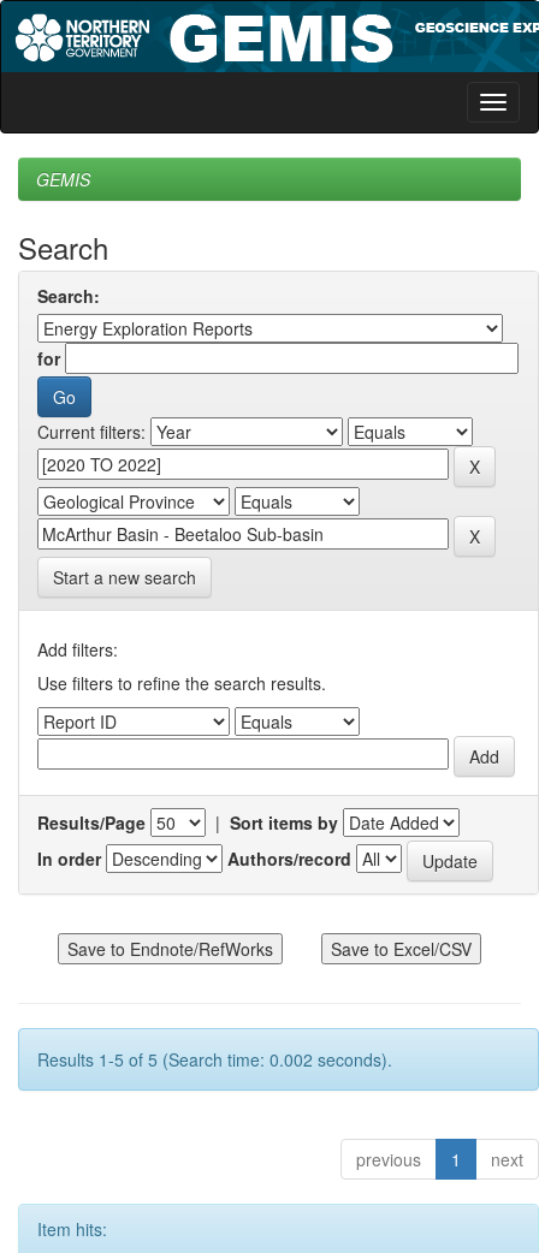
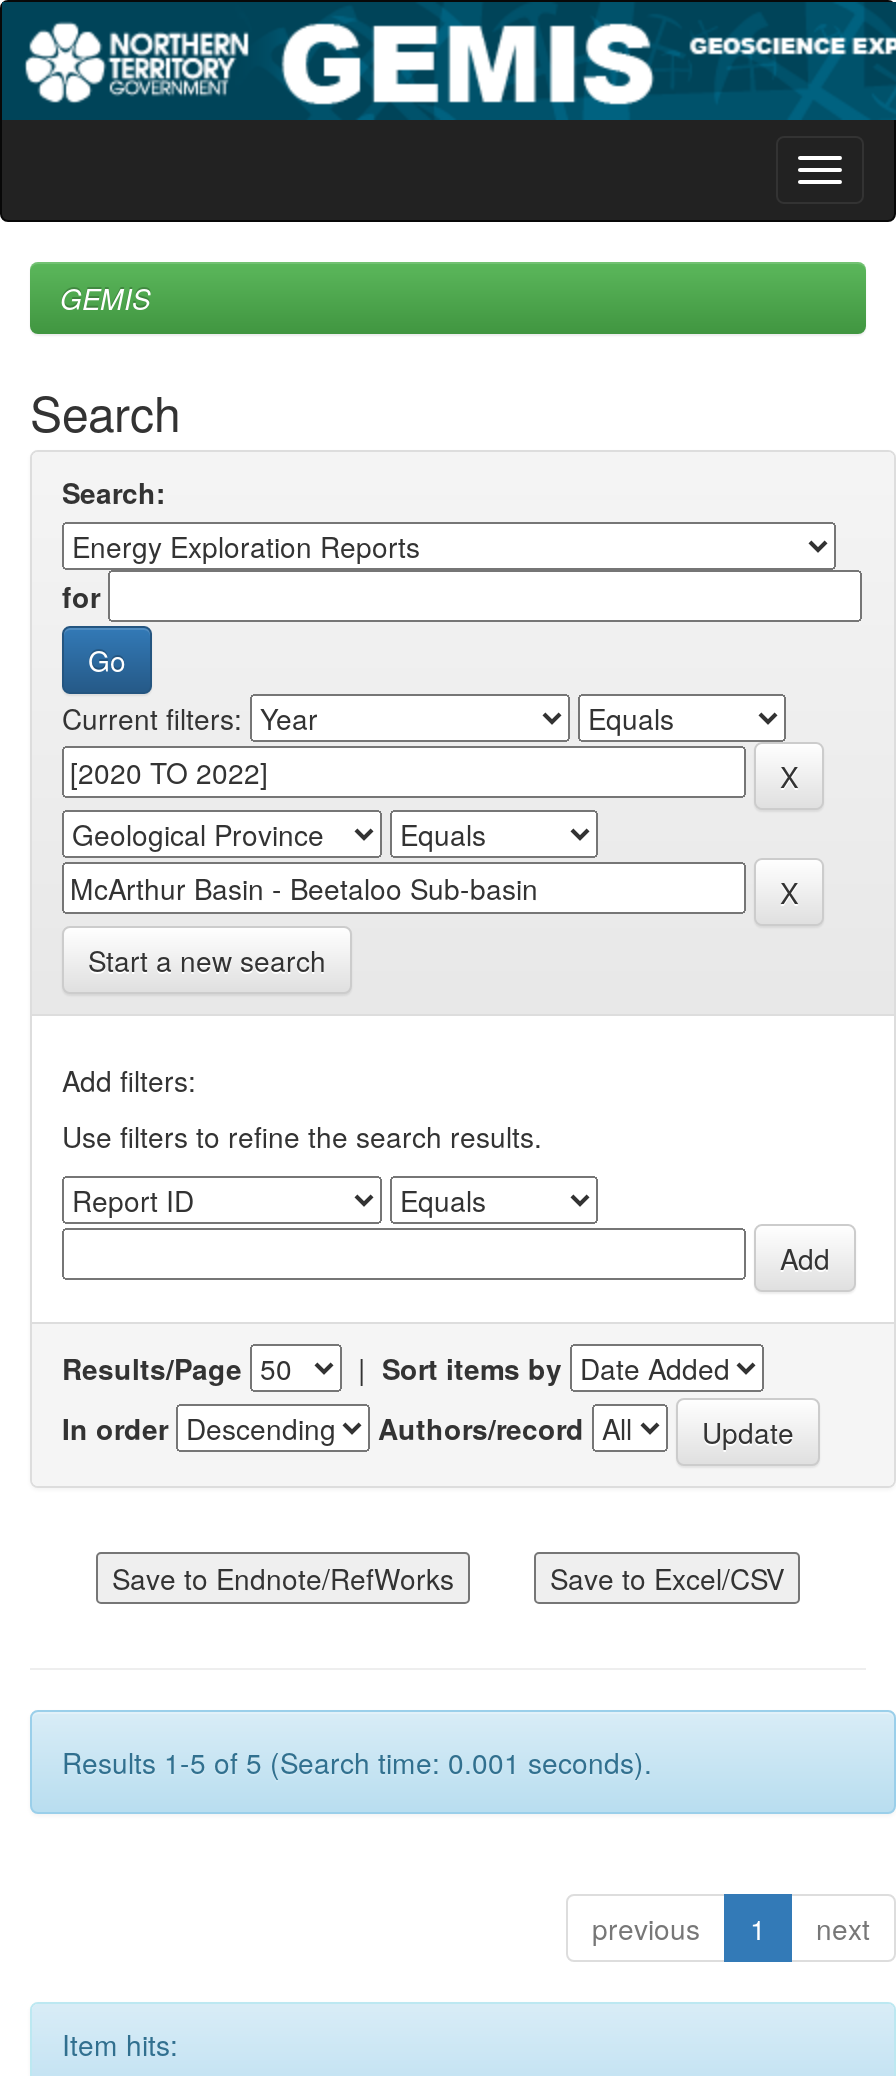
[37,1047,392,1071] Results 1-5 of 5 (Search time: 0.002 seconds). -> [62,1742,652,1782] Results 1-5 of 5 (Search time: 0.001 seconds).

